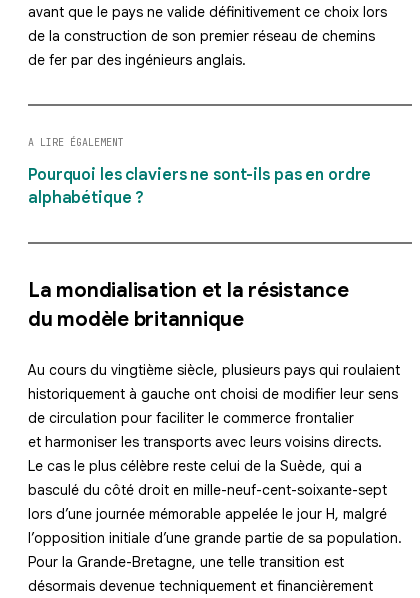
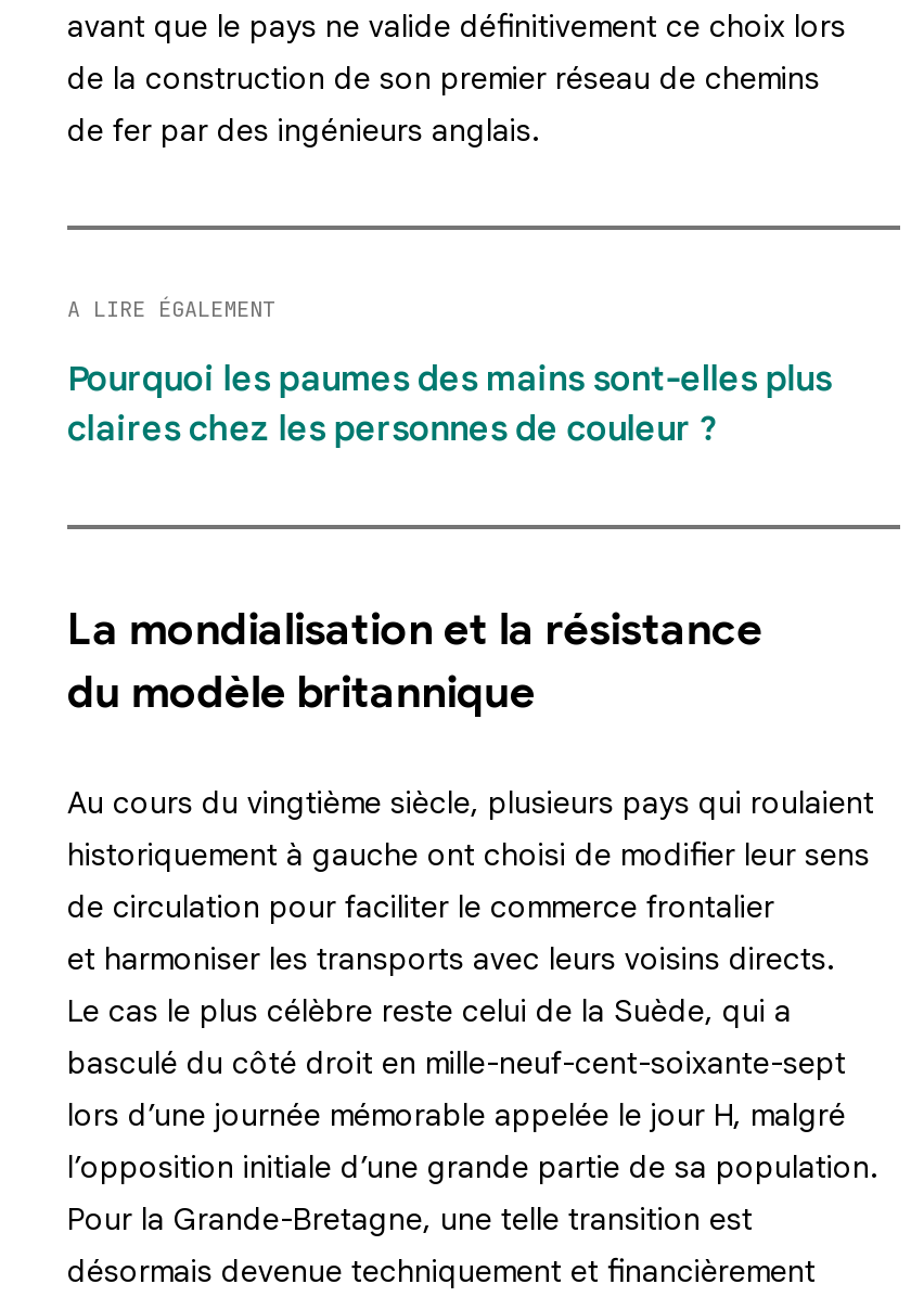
[28,165,371,208] Pourquoi les claviers ne sont-ils pas en ordre | alphabétique ? -> [67,358,832,451] Pourquoi les paumes des mains sont-elles plus | claires chez les personnes de couleur ?

